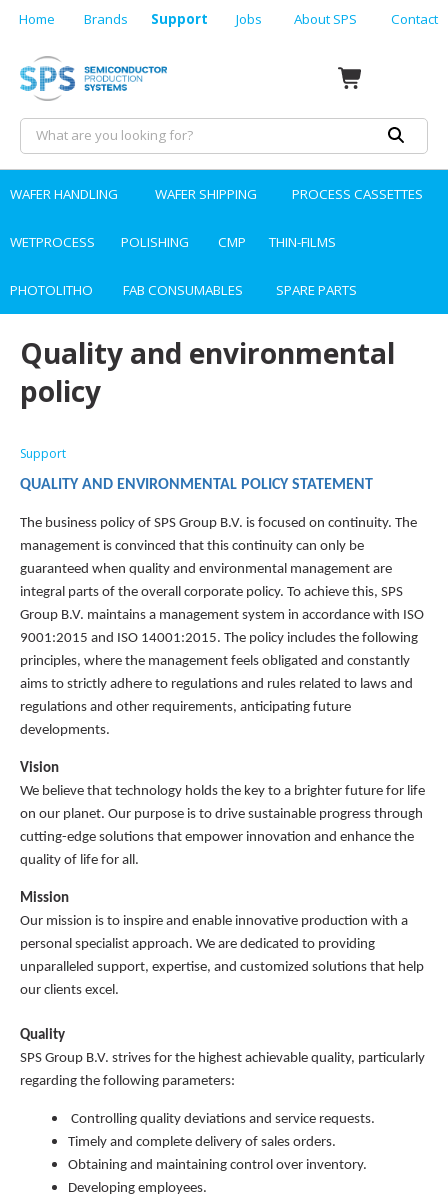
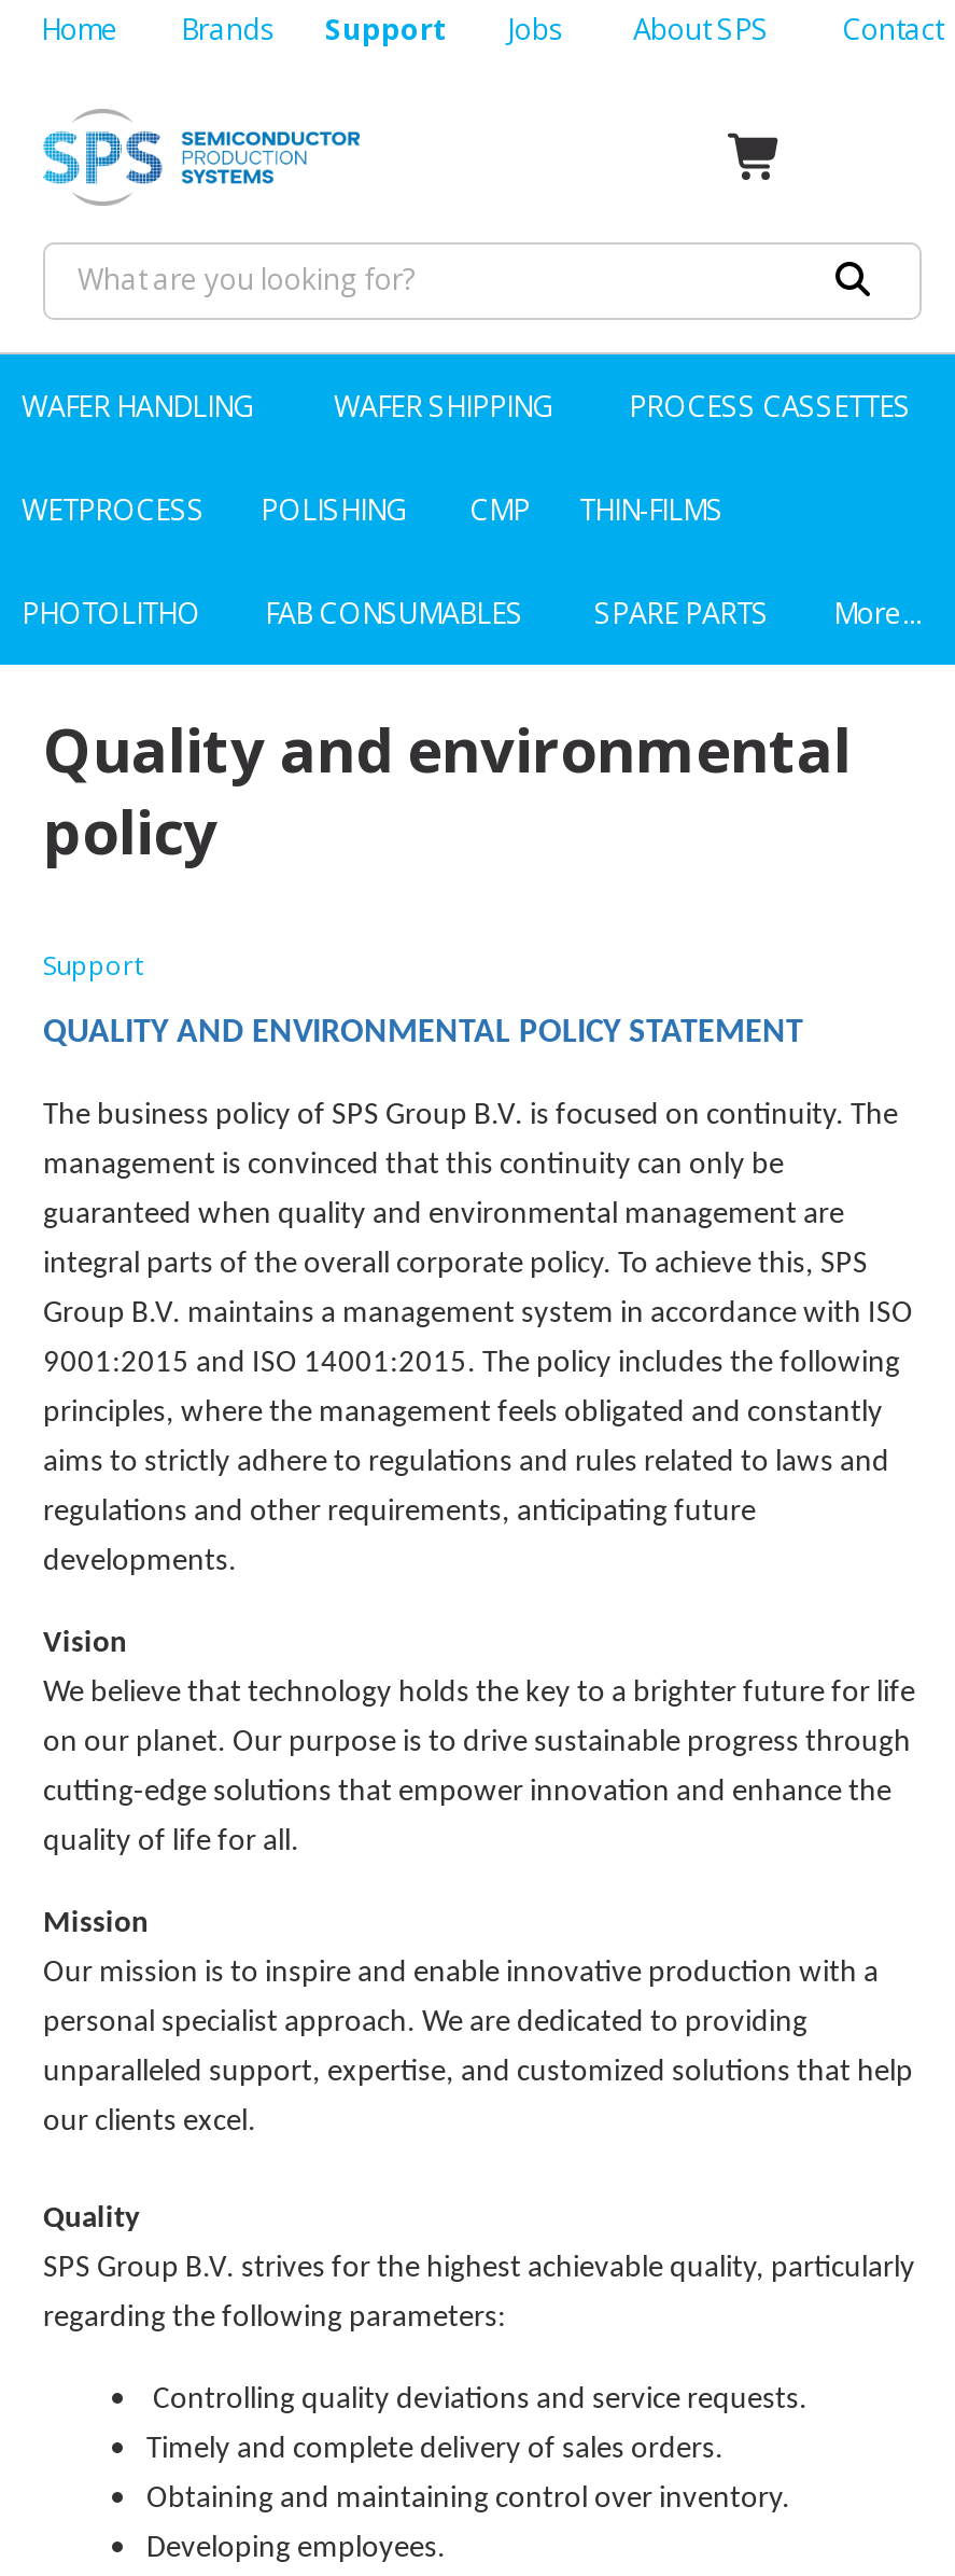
none -> [833,594,922,632] More...

